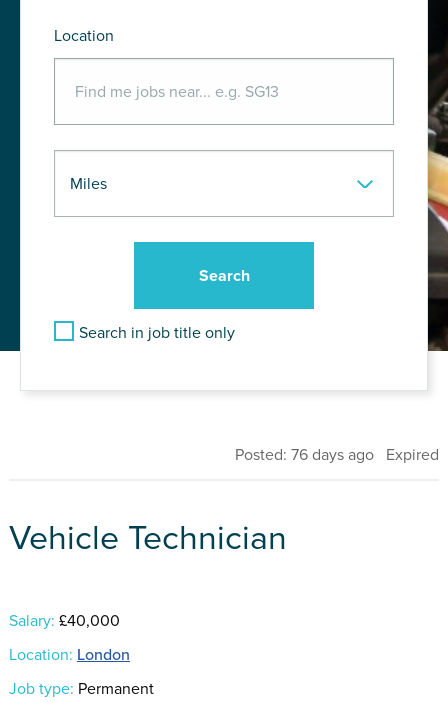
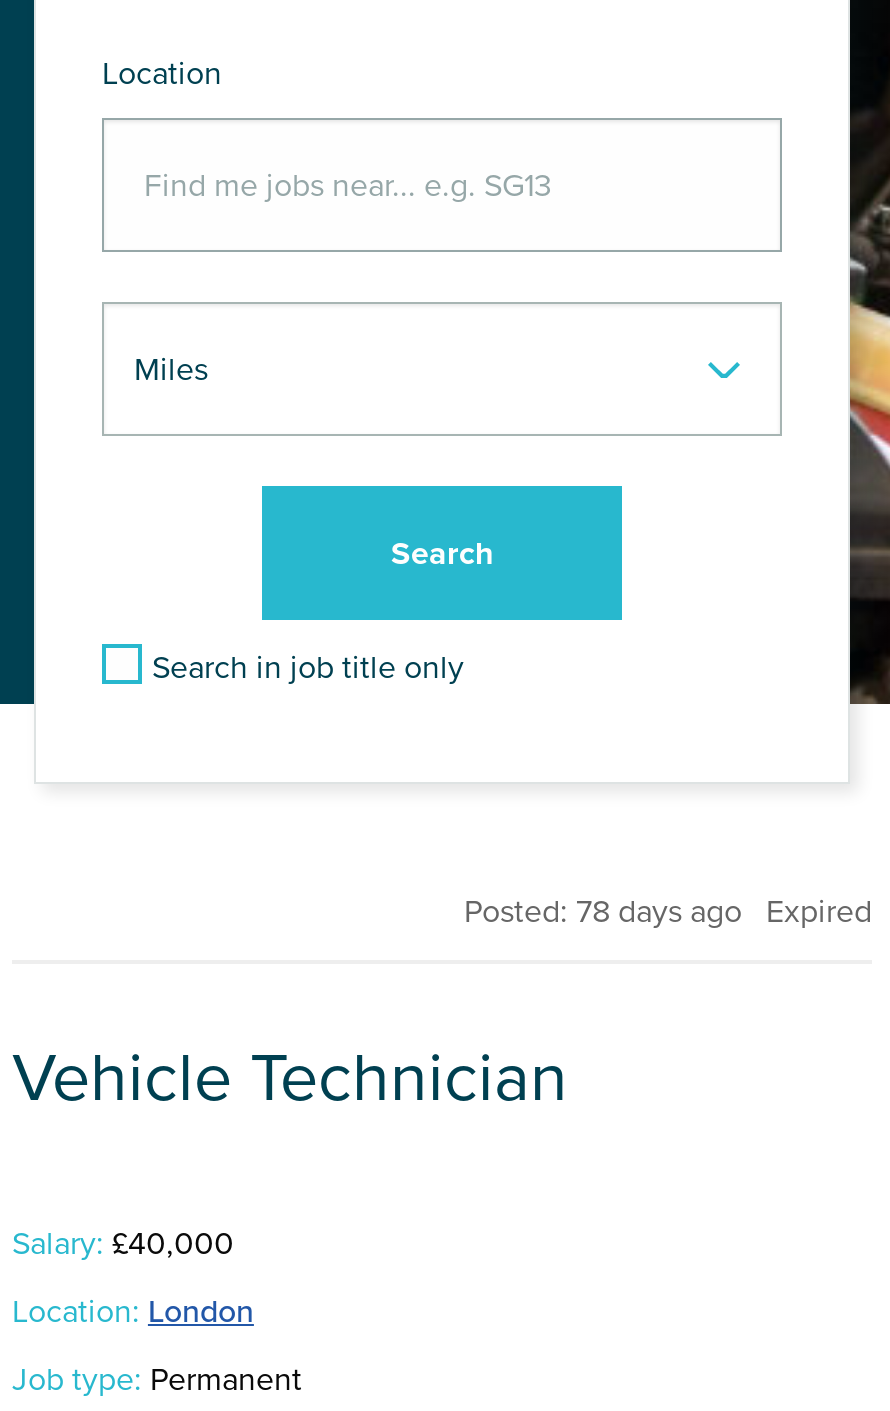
[235,445,439,465] Posted: 76 days ago Expired -> [464,892,872,932] Posted: 78 days ago Expired

